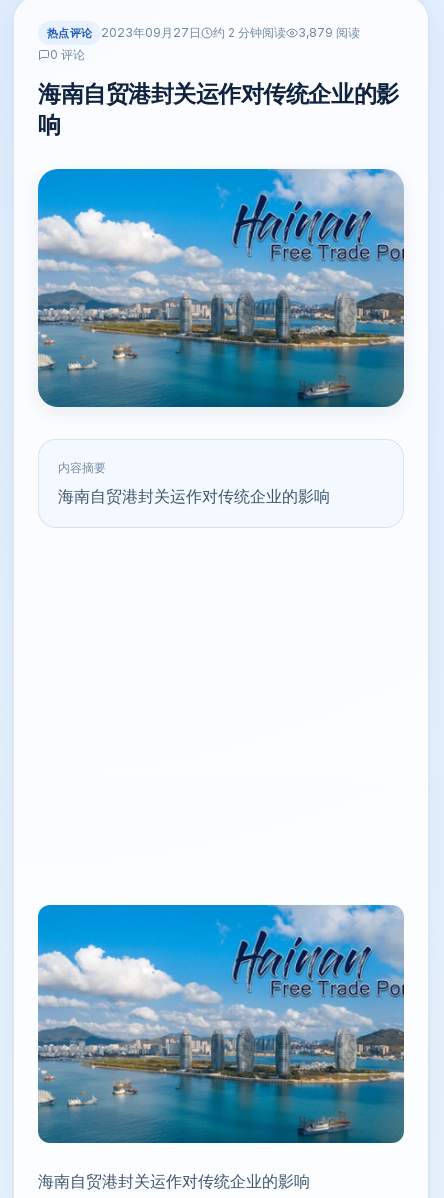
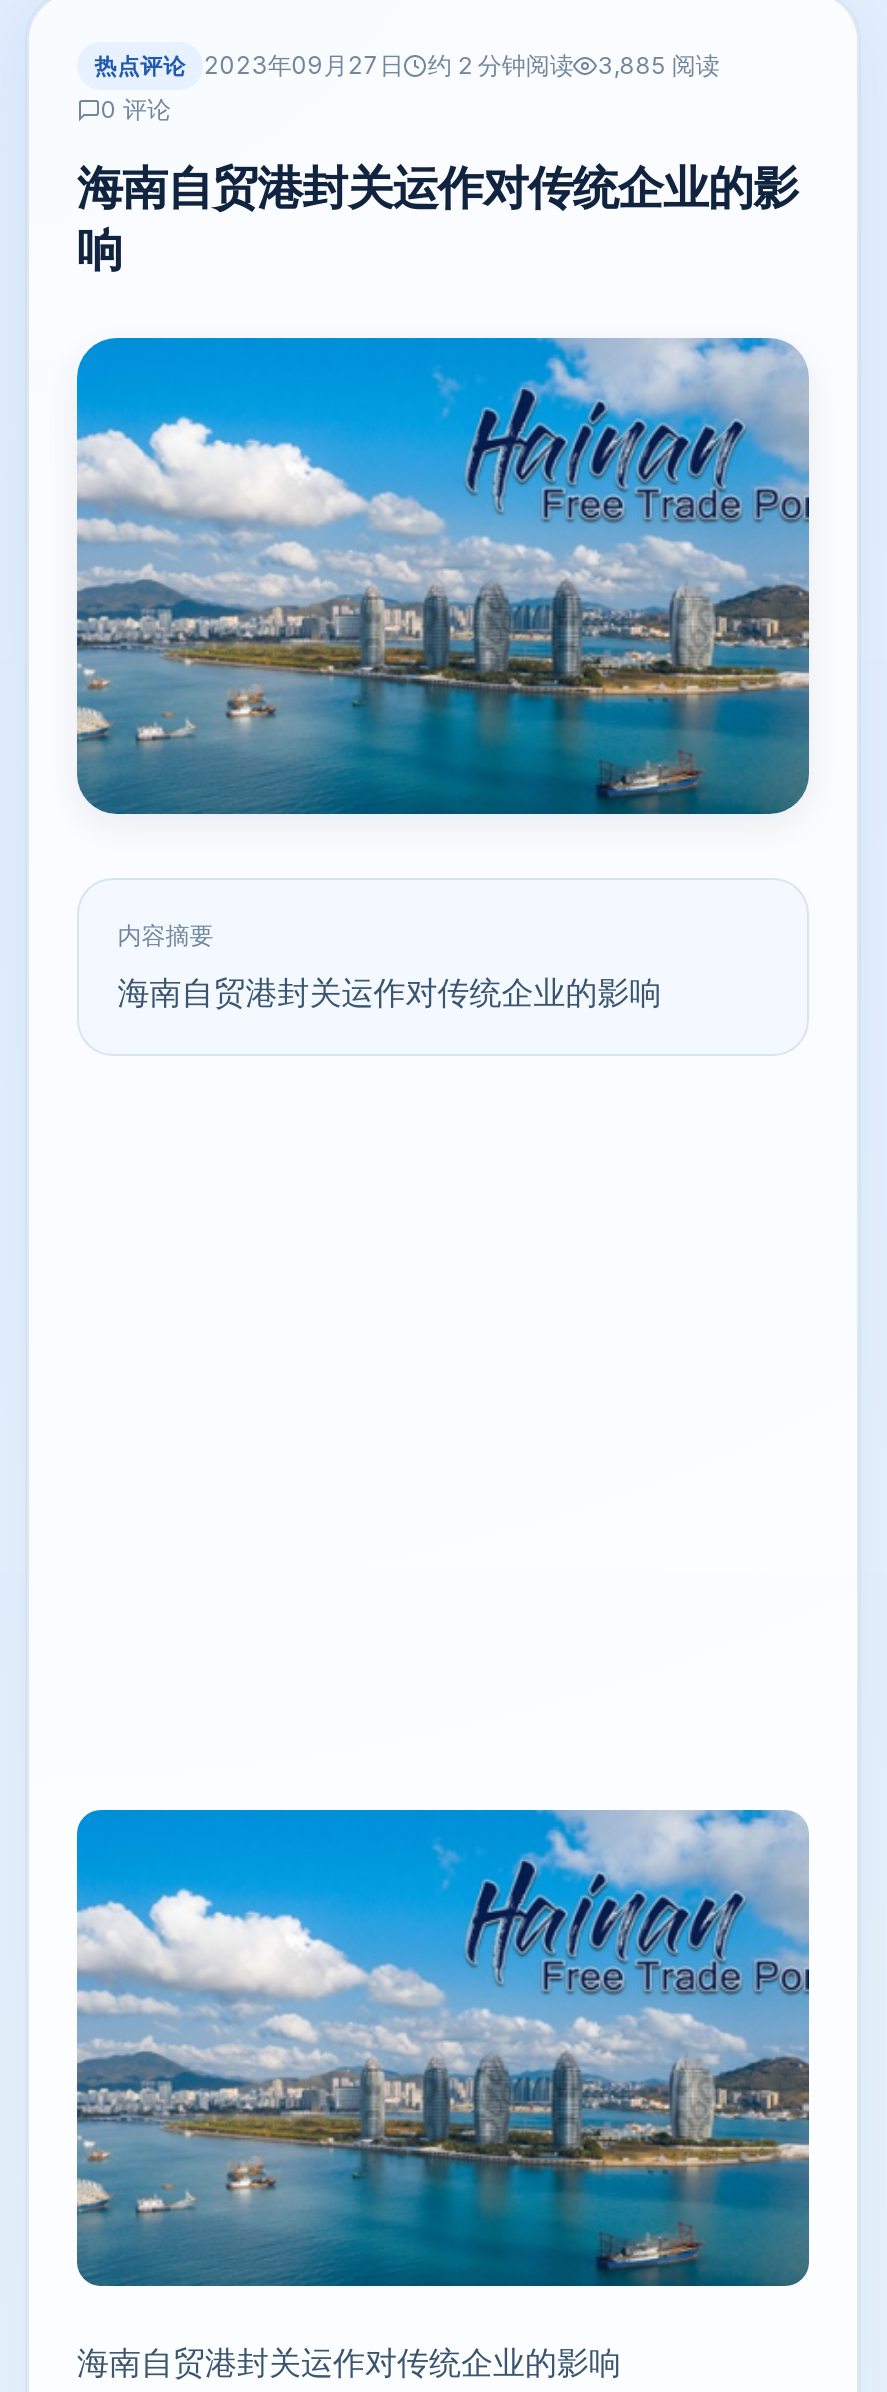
[298,26,360,40] 3,879 阅读 -> [598,52,720,80] 3,885 阅读

